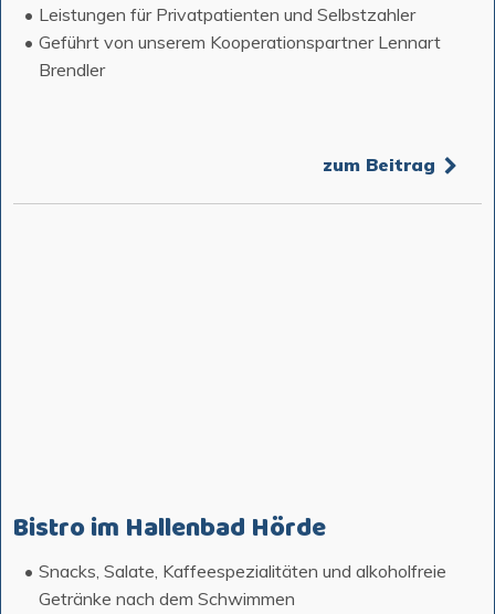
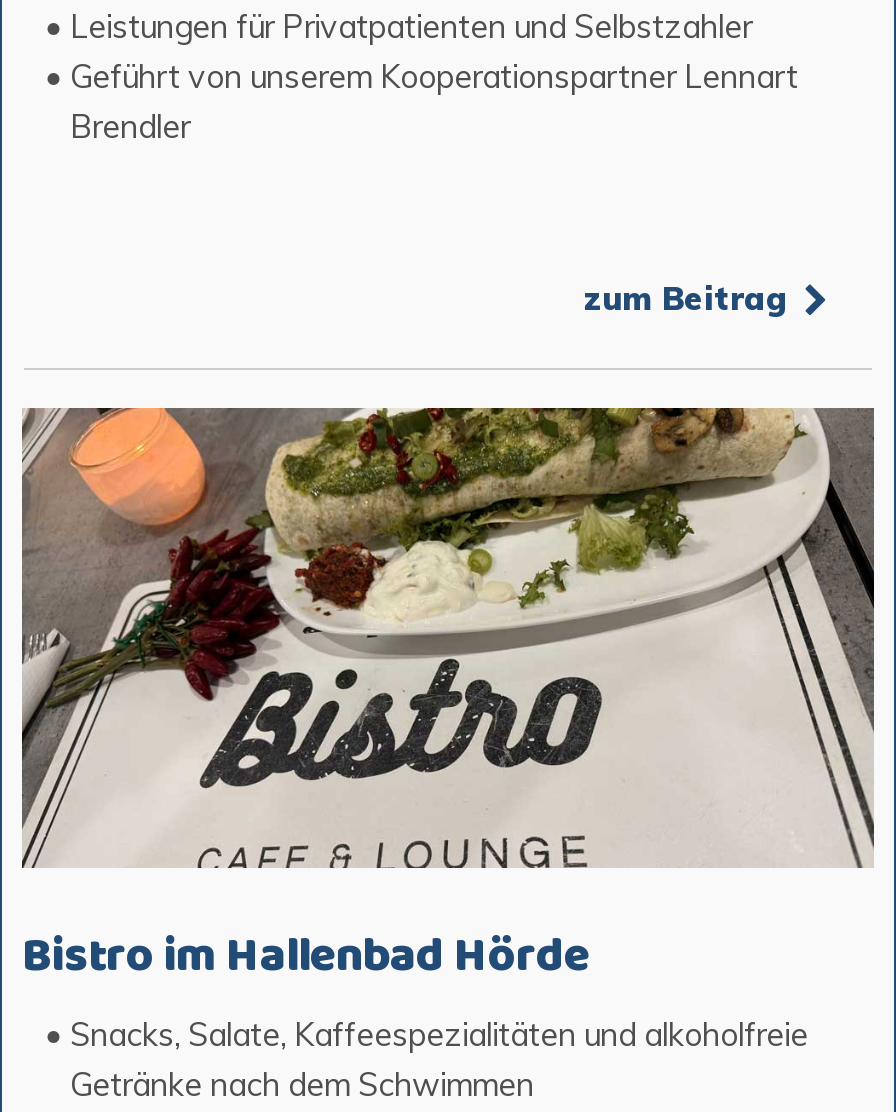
none -> [20,406,876,870] [image]

